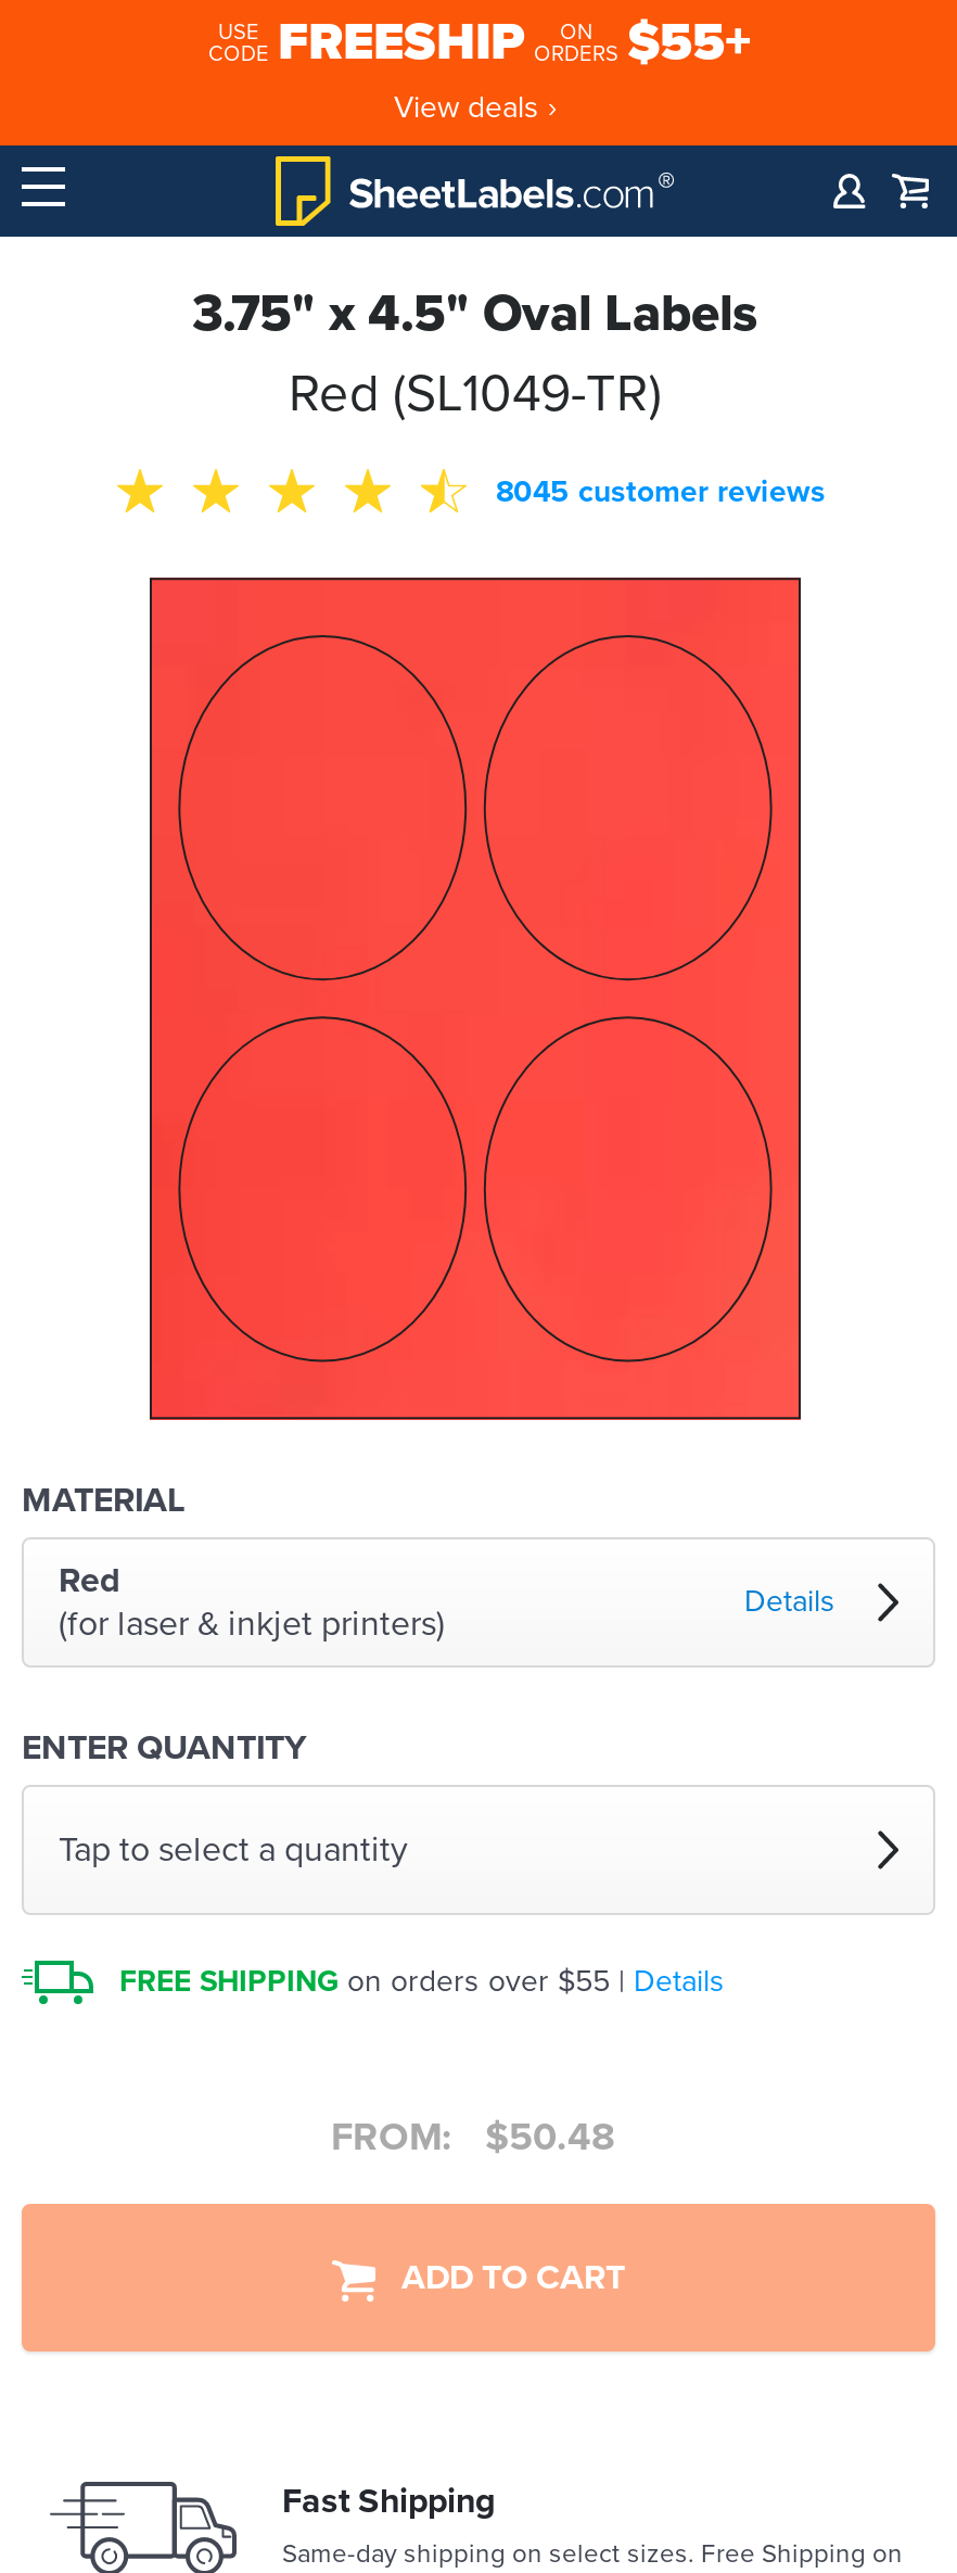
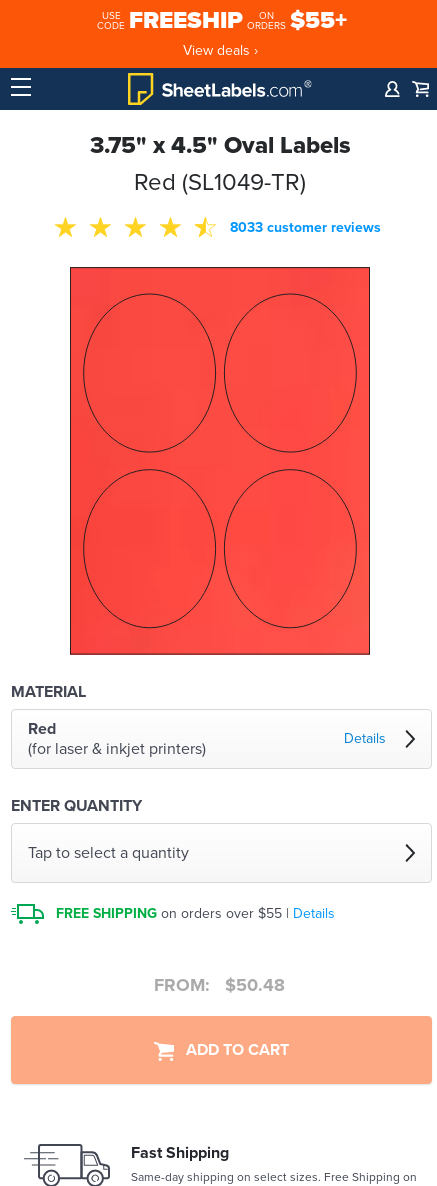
[496,472,826,509] 8045 customer reviews -> [230,218,381,235] 8033 customer reviews

